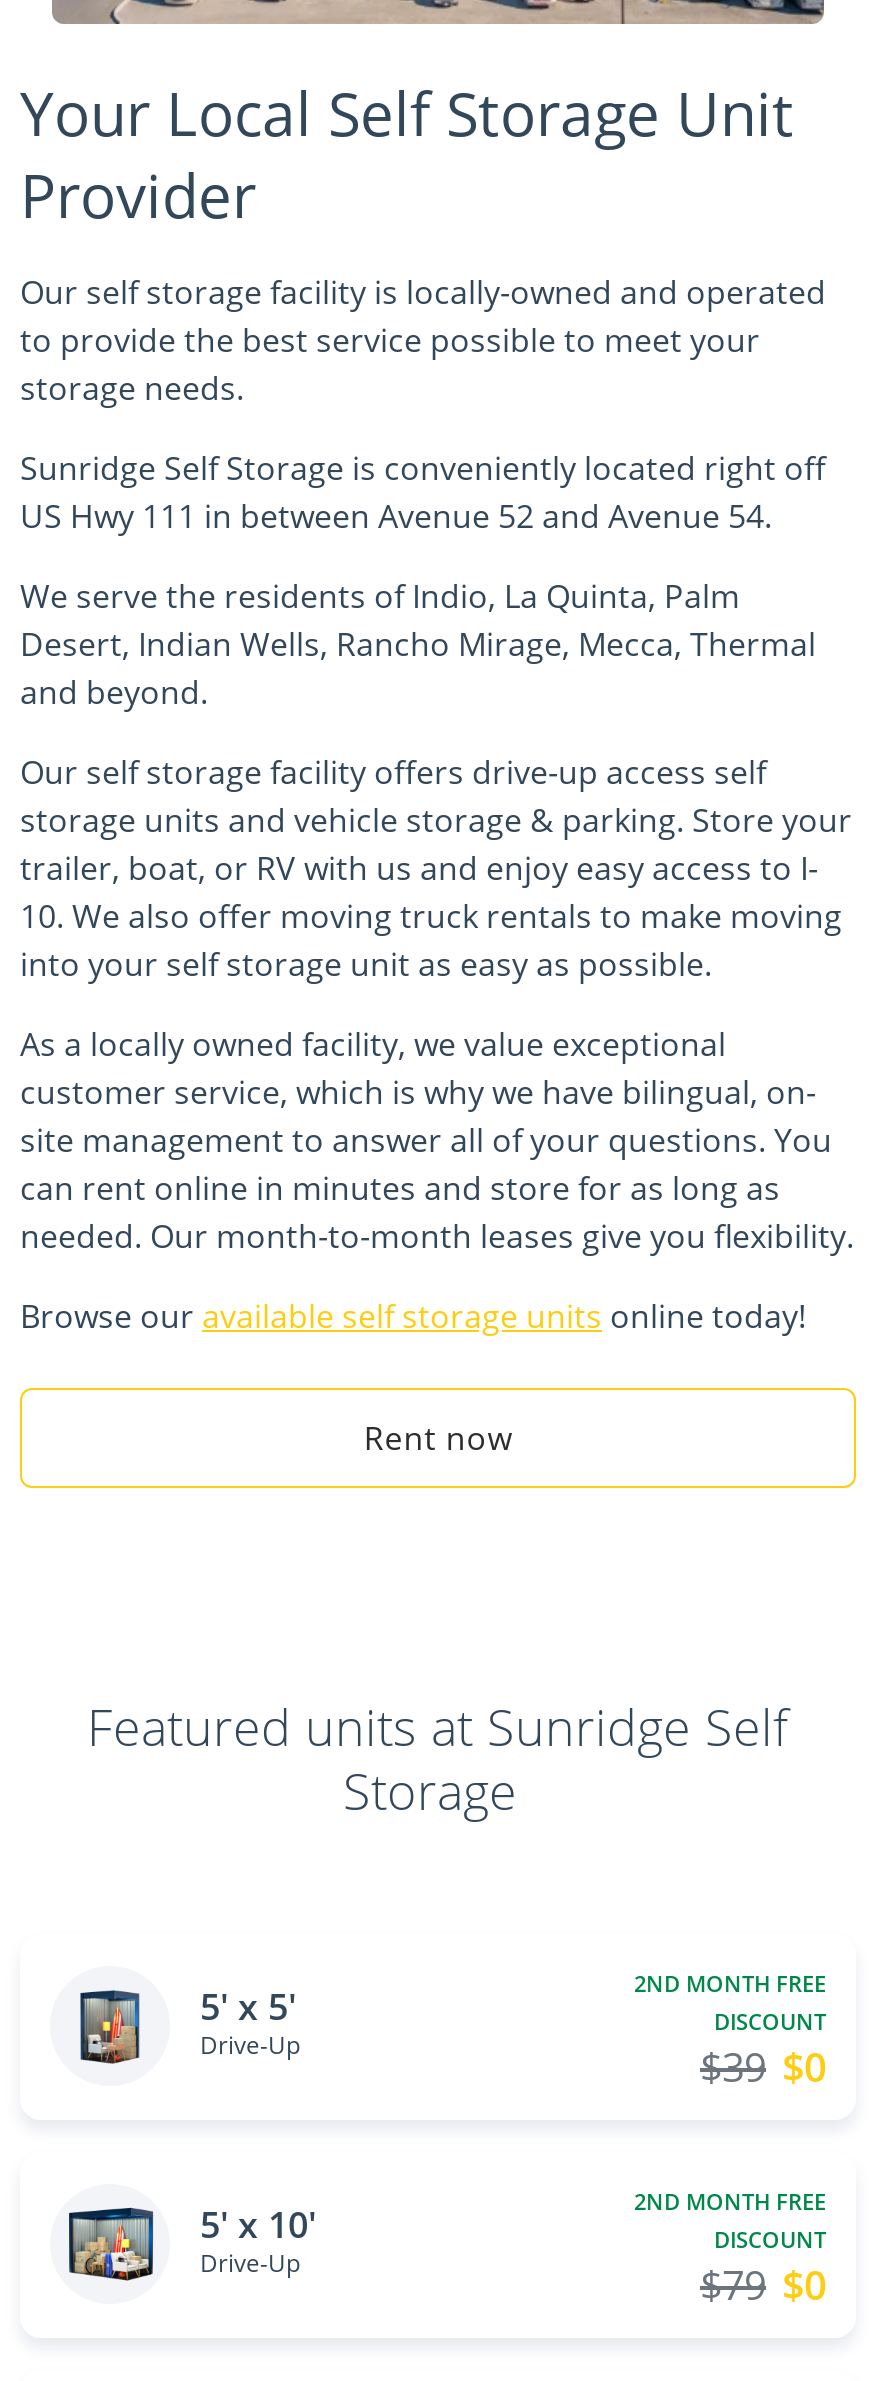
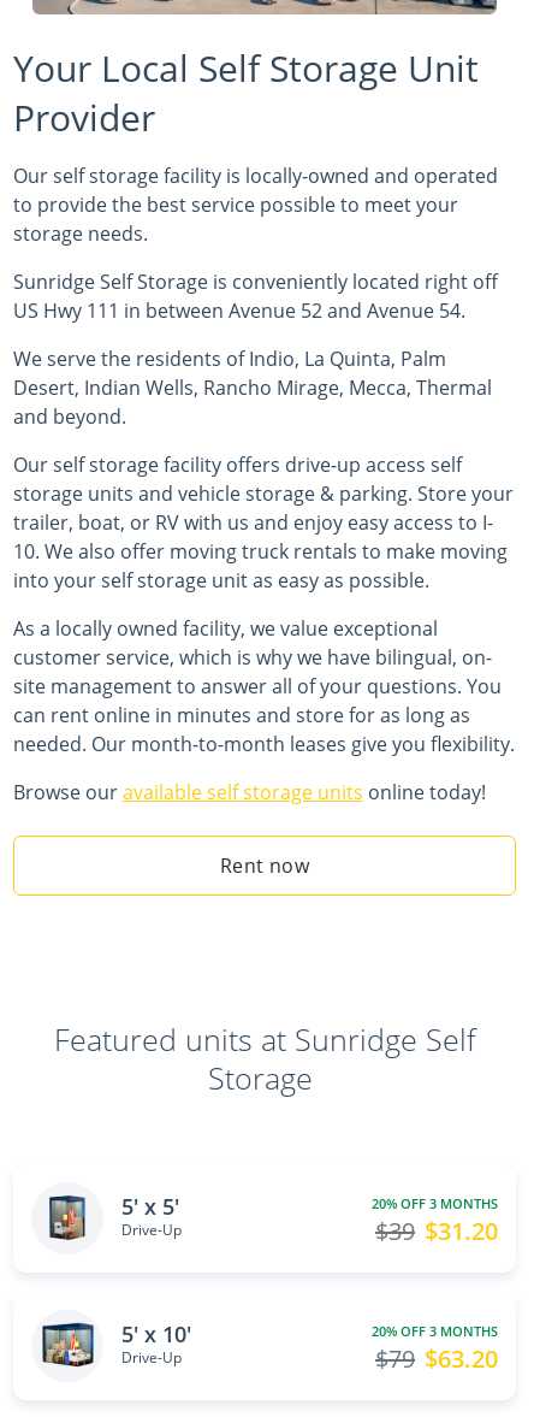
[622,1968,826,2094] 2ND MONTH FREE | DISCOUNT | $0 -> [364,1194,498,1247] 20% OFF 3 MONTHS | $31.20
[622,2186,826,2312] 2ND MONTH FREE | DISCOUNT | $0 -> [364,1322,498,1375] 20% OFF 3 MONTHS | $63.20

